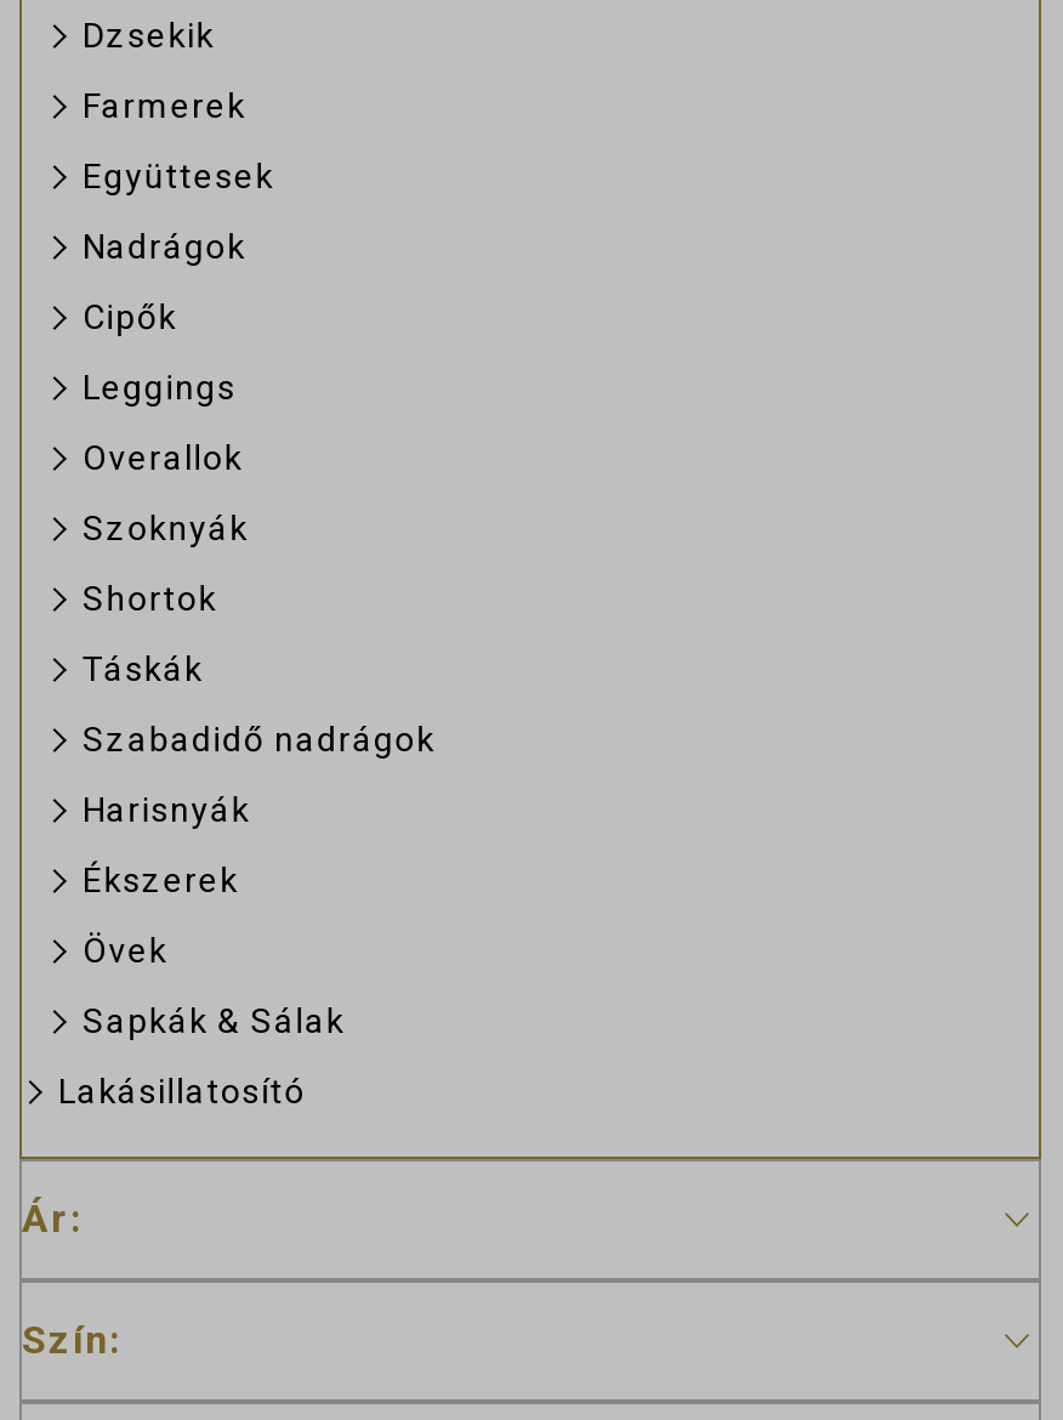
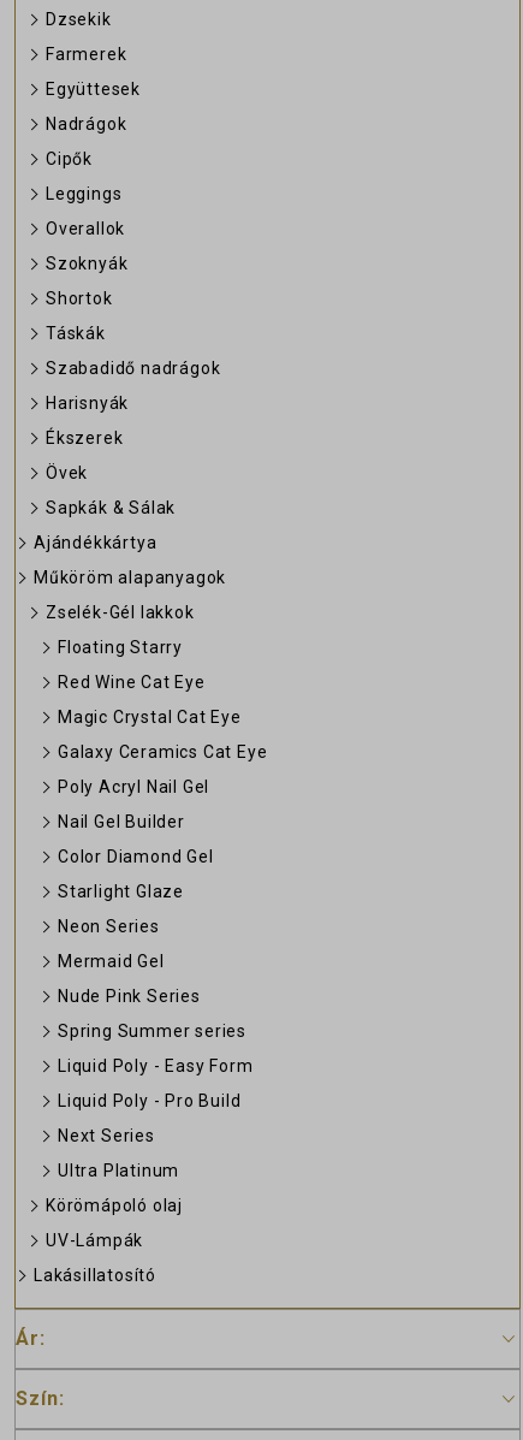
none -> [34,533,267,1250] Ajándékkártya | Műköröm alapanyagok | Zselék-Gél lakkok | Floating Starry | Red Wine Cat Eye | Magic Crystal Cat Eye | Galaxy Ceramics Cat Eye | Poly Acryl Nail Gel | Nail Gel Builder | Color Diamond Gel | Starlight Glaze | Neon Series | Mermaid Gel | Nude Pink Series | Spring Summer series | Liquid Poly - Easy Form | Liquid Poly - Pro Build | Next Series | Ultra Platinum | Körömápoló olaj | UV-Lámpák

